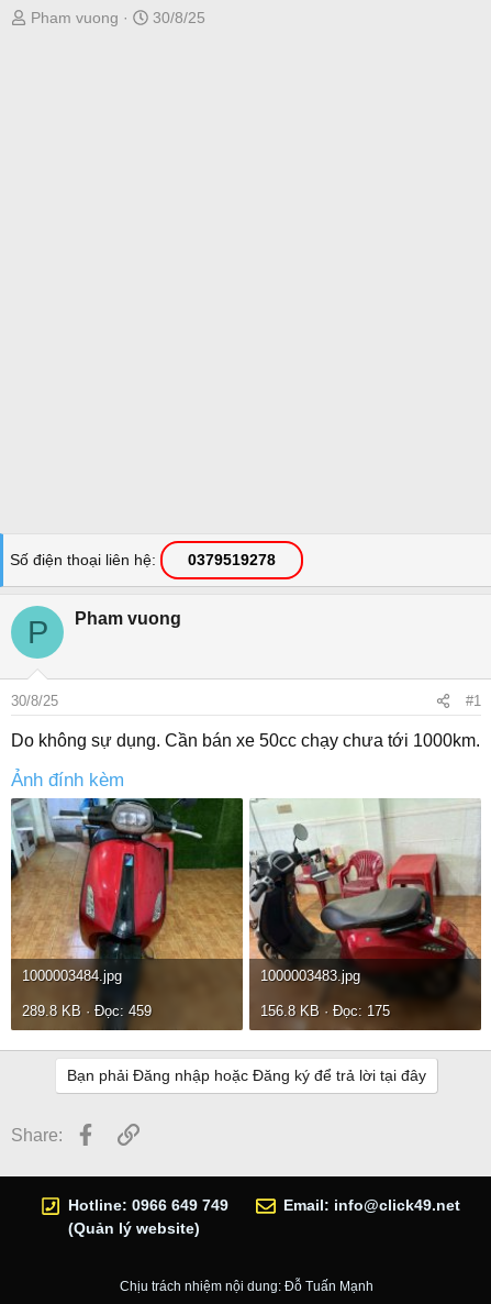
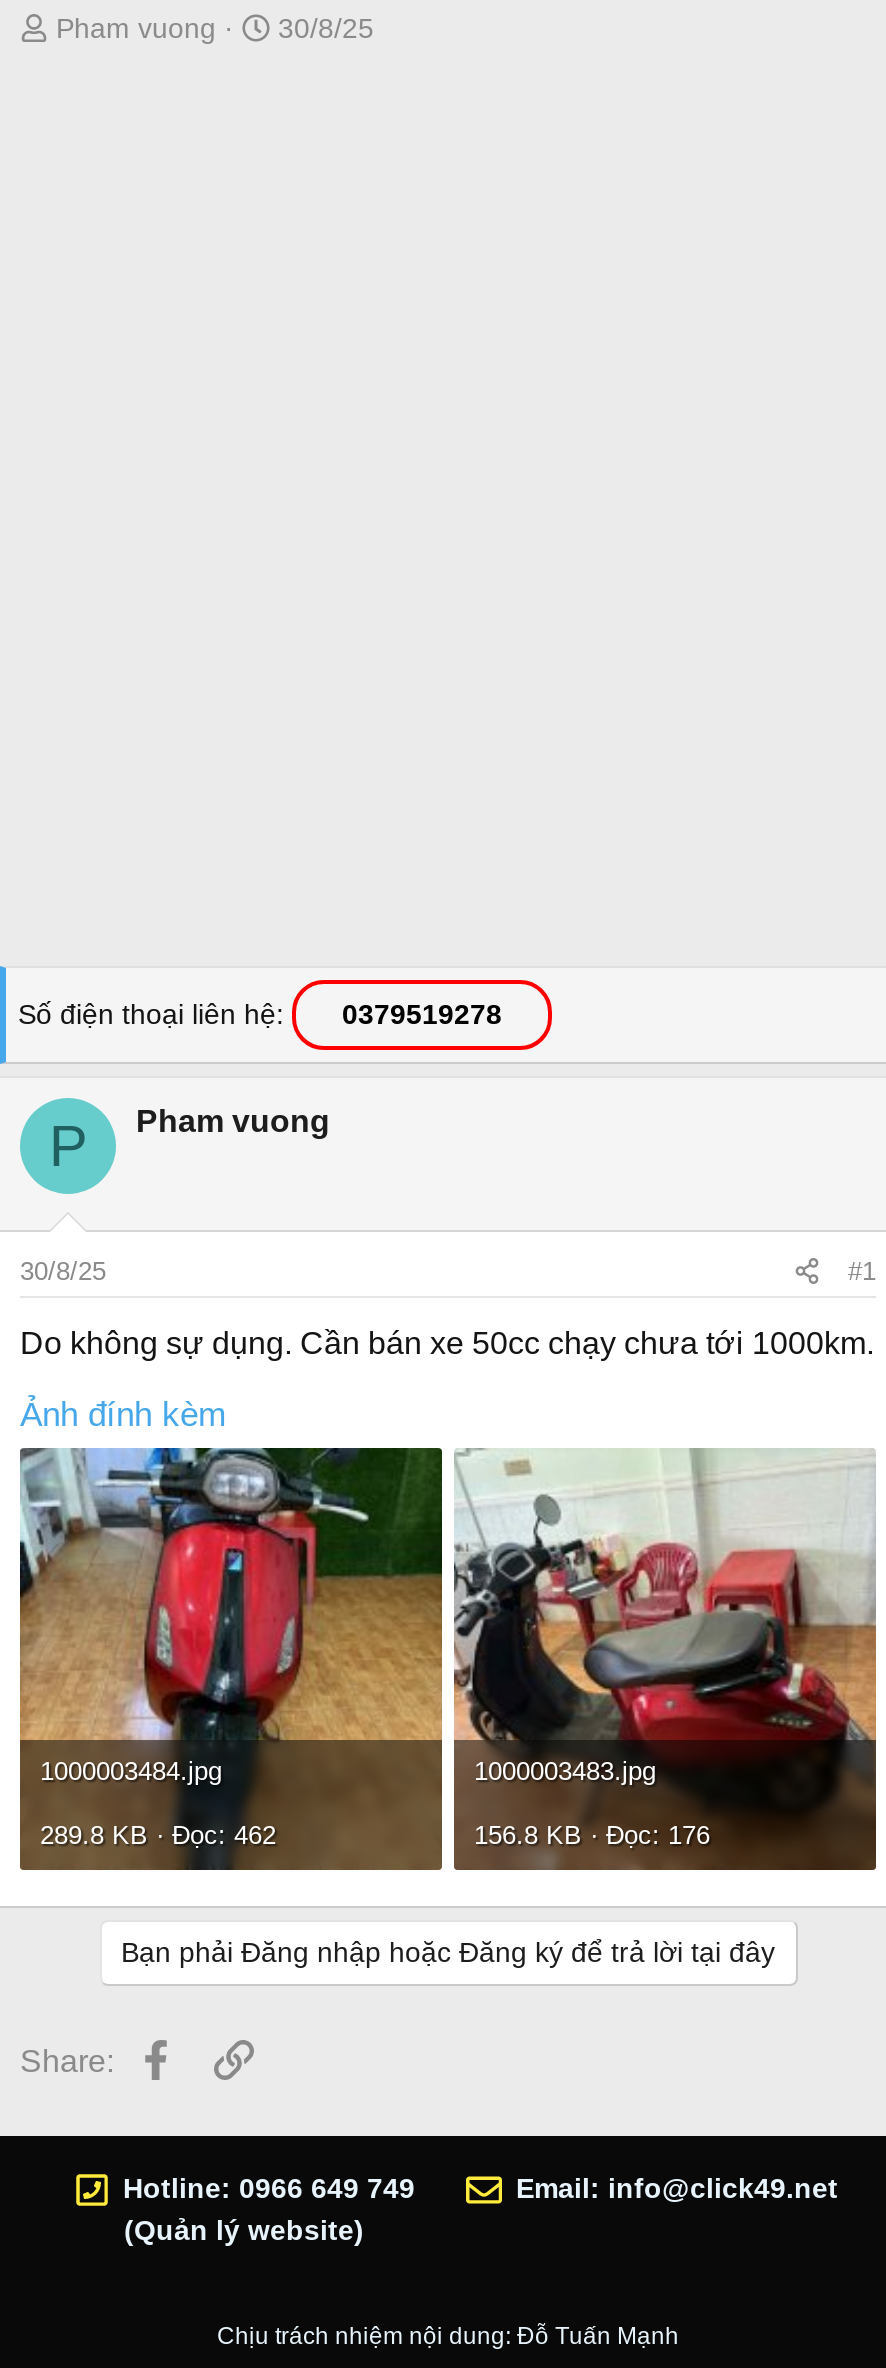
[22,1003,152,1019] 289.8 KB · Đọc: 459 -> [40,1820,276,1850] 289.8 KB · Đọc: 462
[260,1003,390,1019] 156.8 KB · Đọc: 175 -> [474,1820,710,1850] 156.8 KB · Đọc: 176

